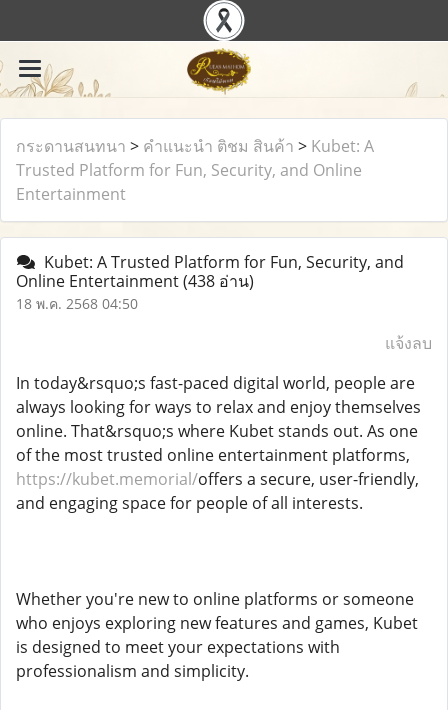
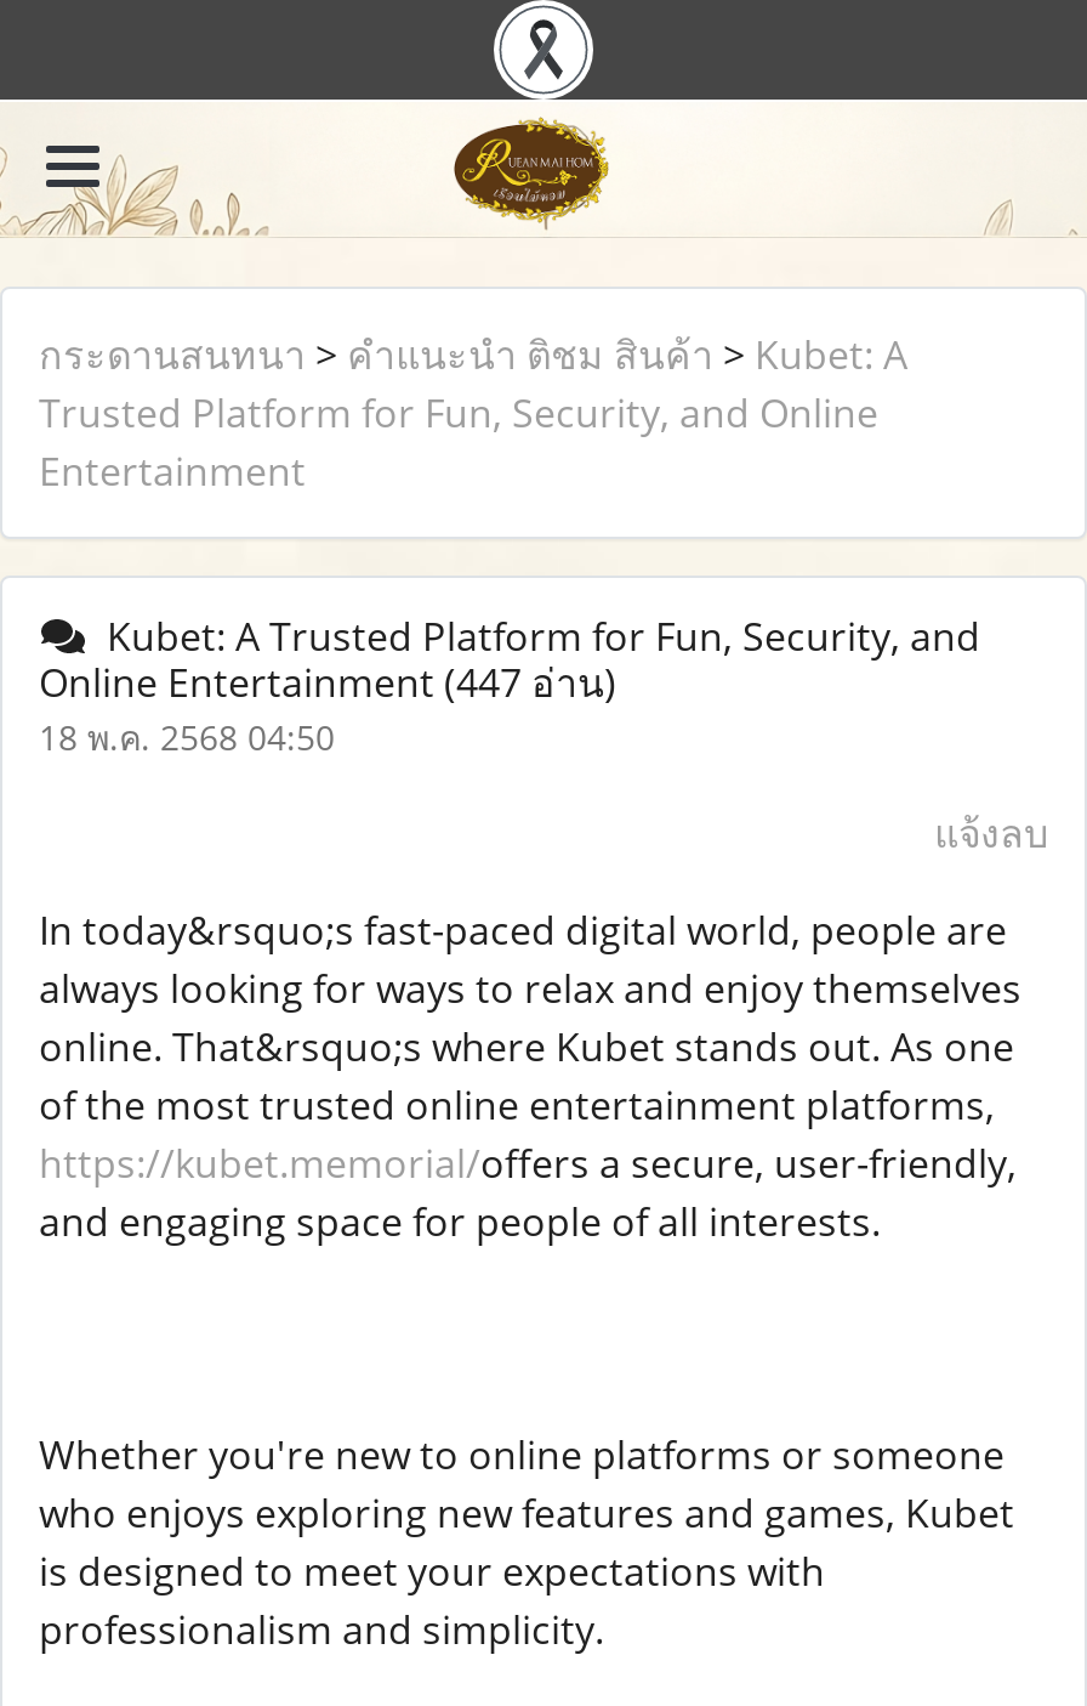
[16,270,254,292] Online Entertainment (438 อ่าน) -> [39,656,616,709] Online Entertainment (447 อ่าน)

